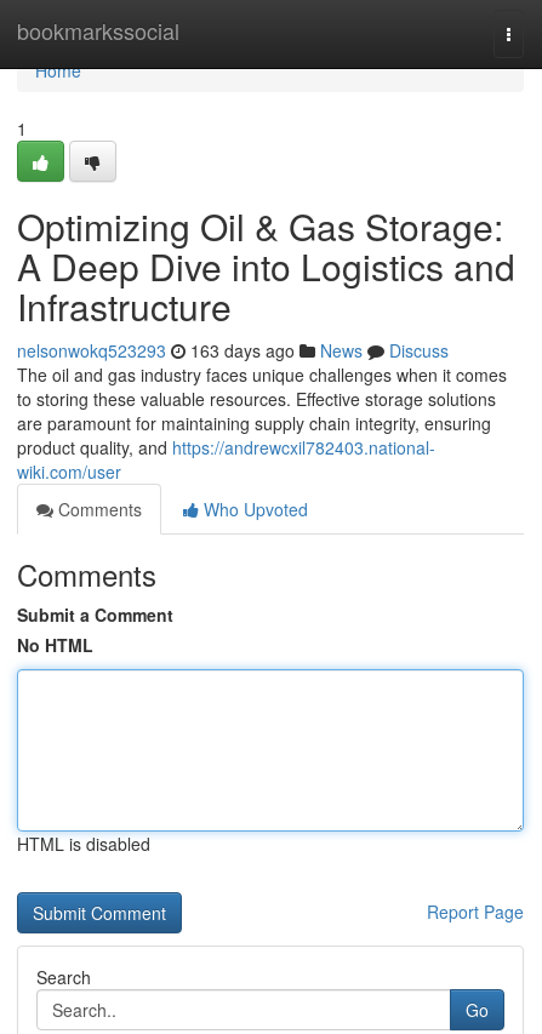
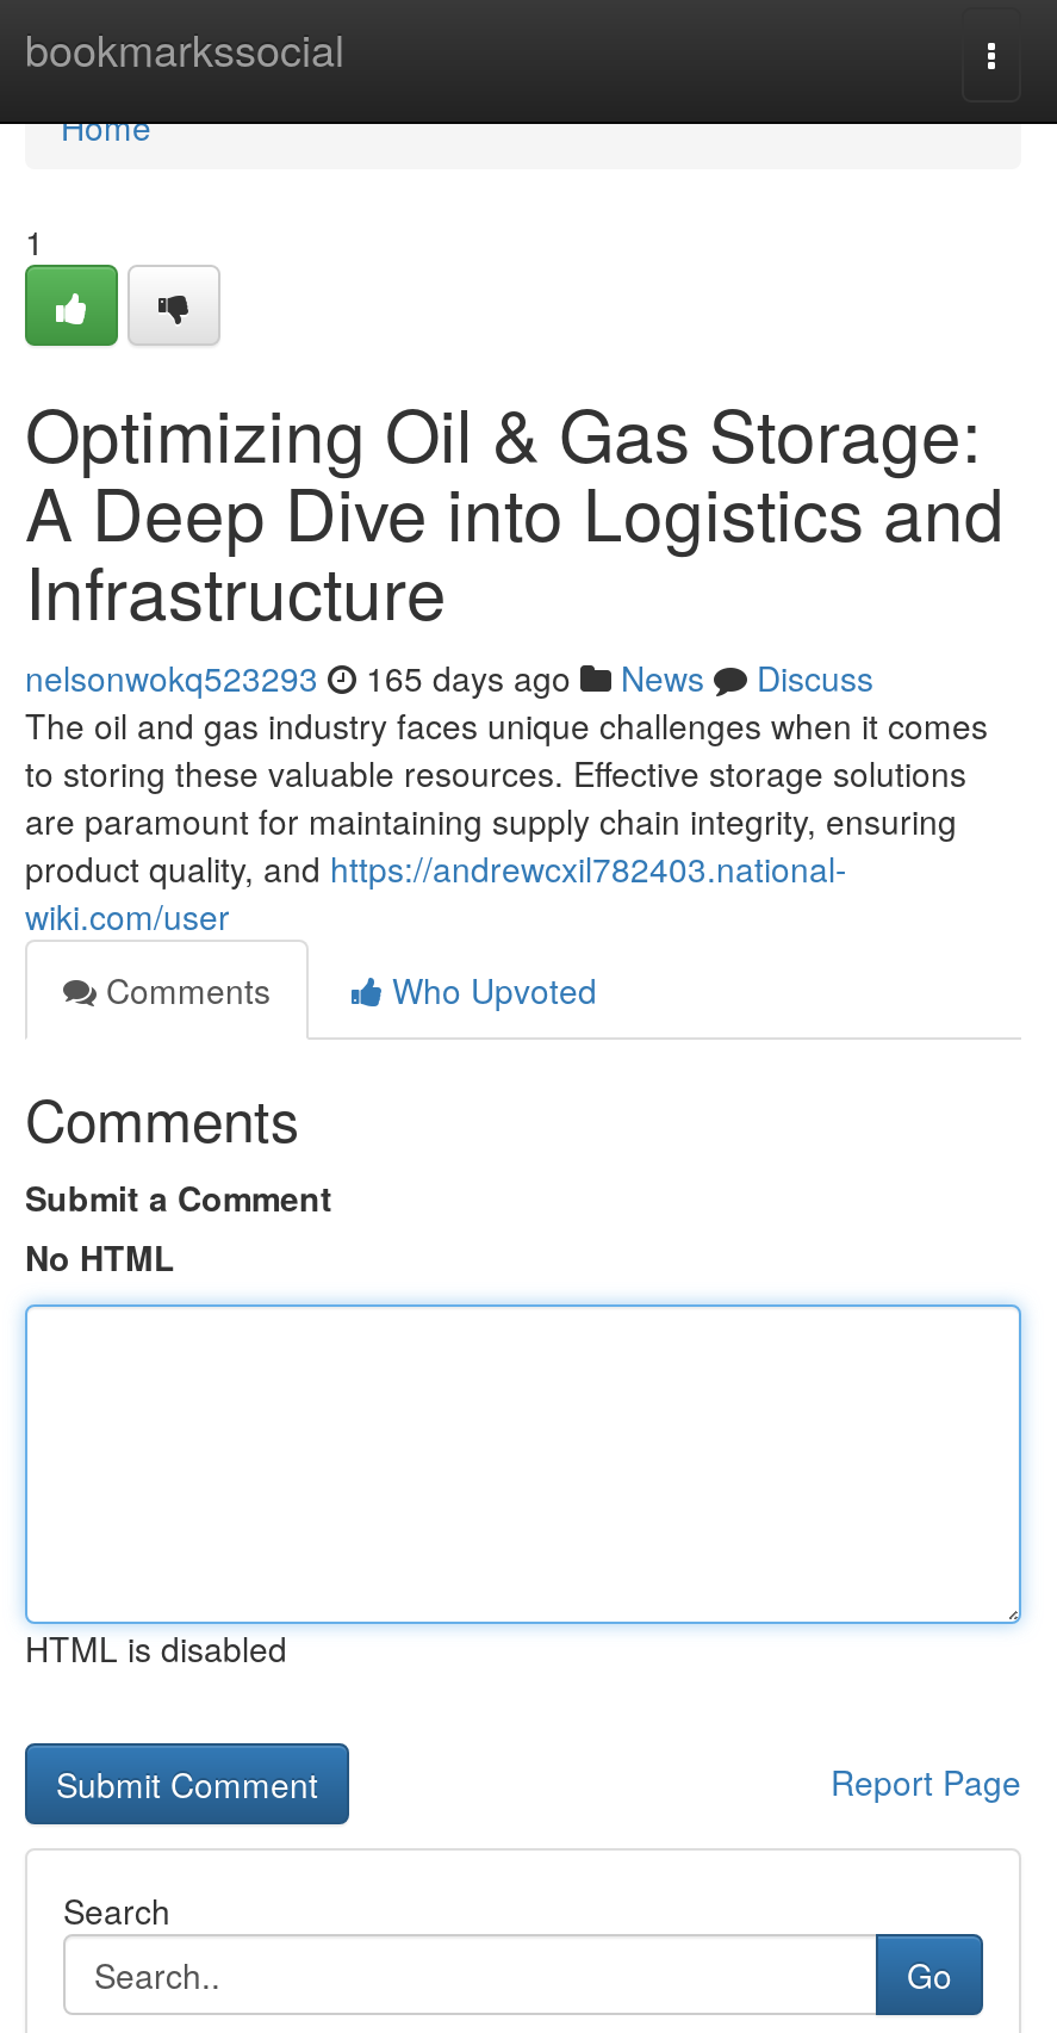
[17,338,449,362] nelsonwokq523293 163 days ago News Discuss -> [25,653,873,701] nelsonwokq523293 165 days ago News Discuss

